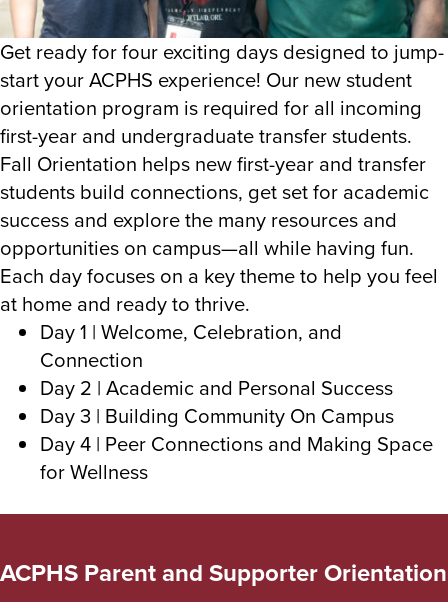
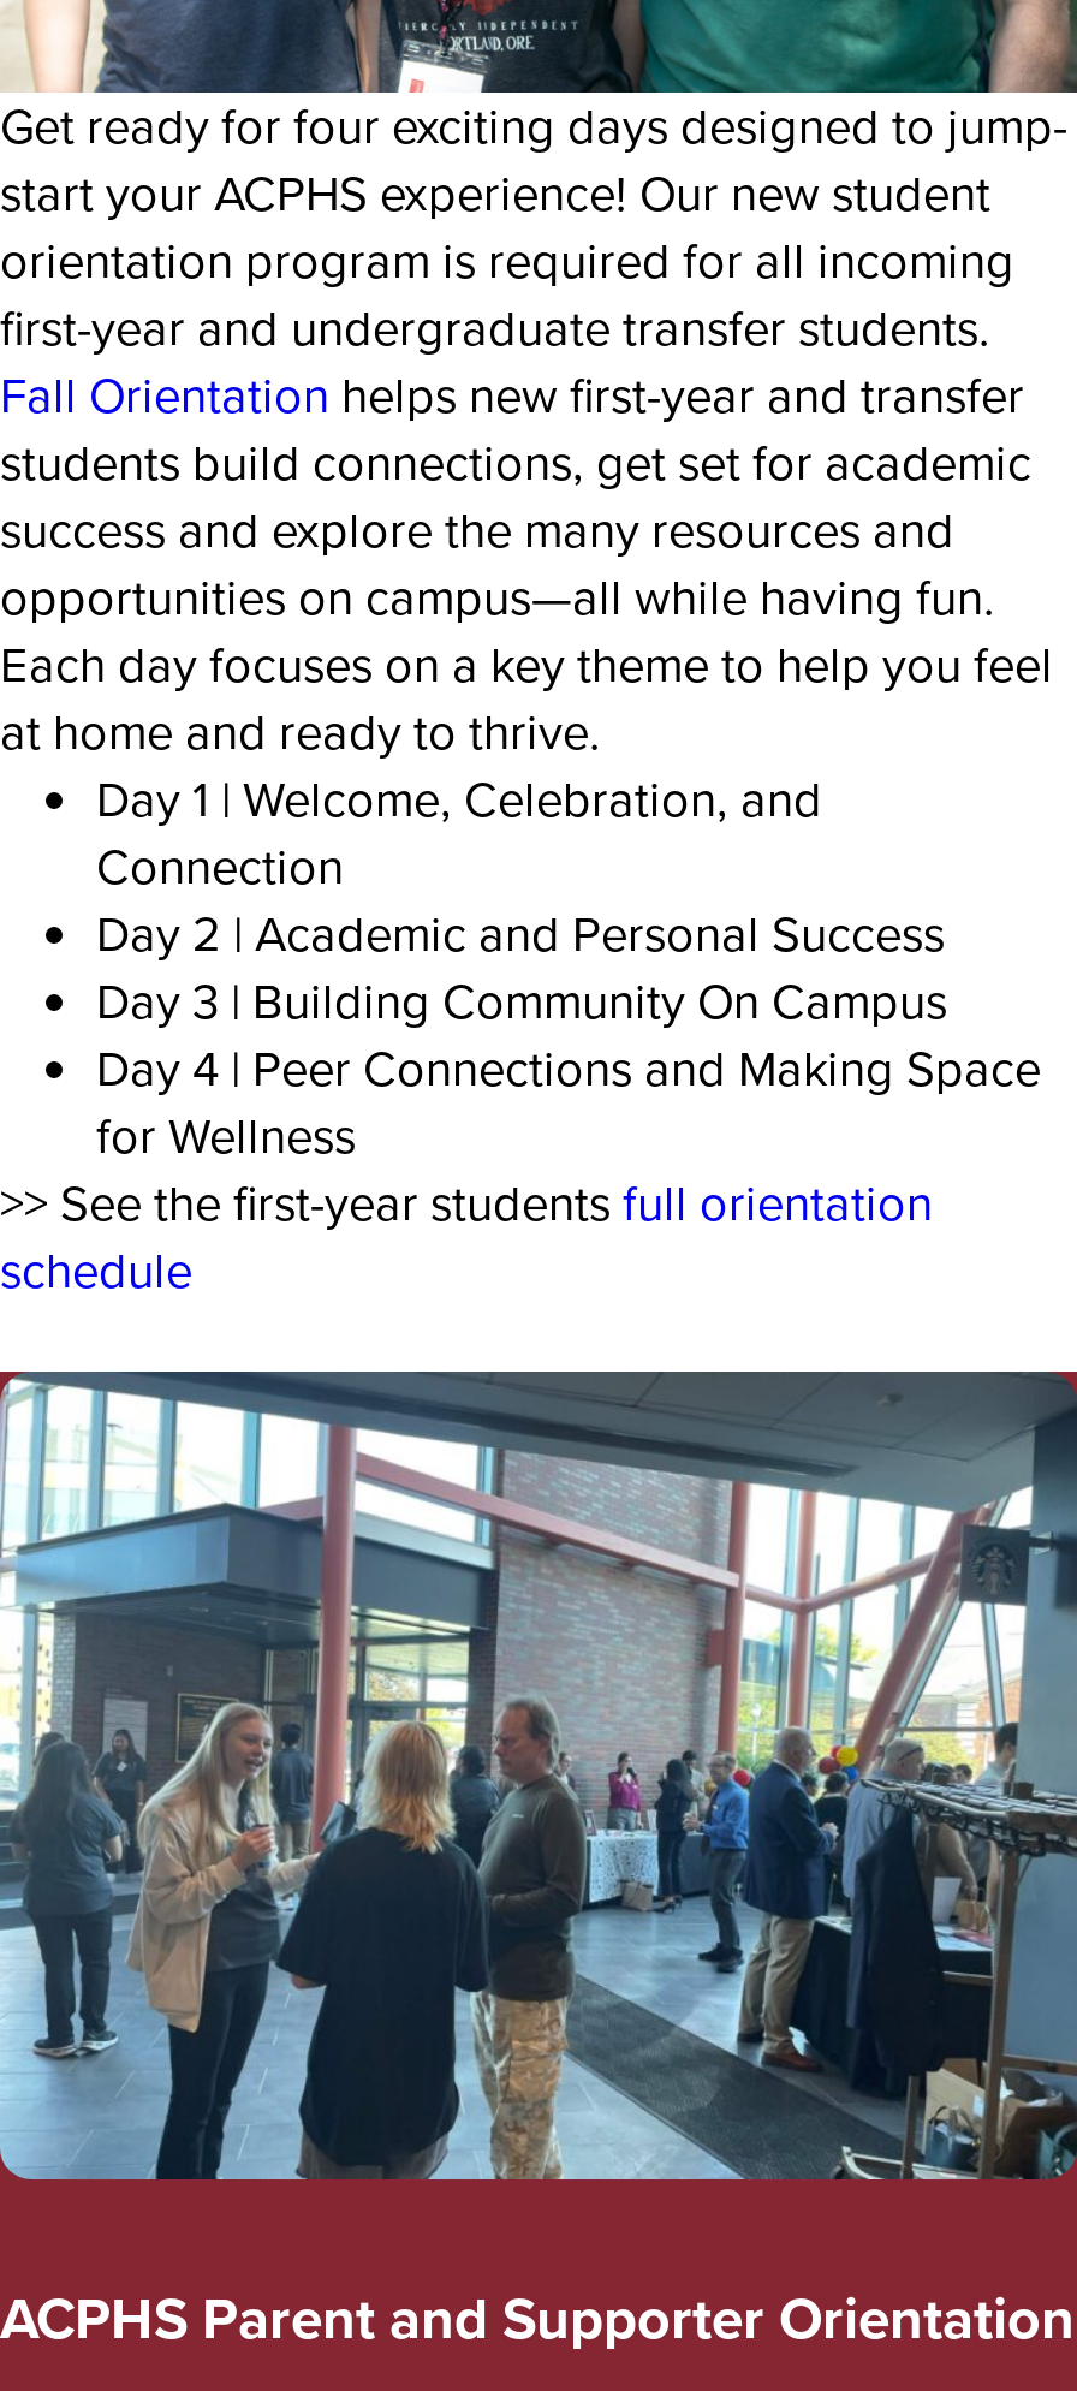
none -> [0,1166,933,1303] >> See the first-year students full orientation | schedule
none -> [7,1368,1070,2181] [image]

